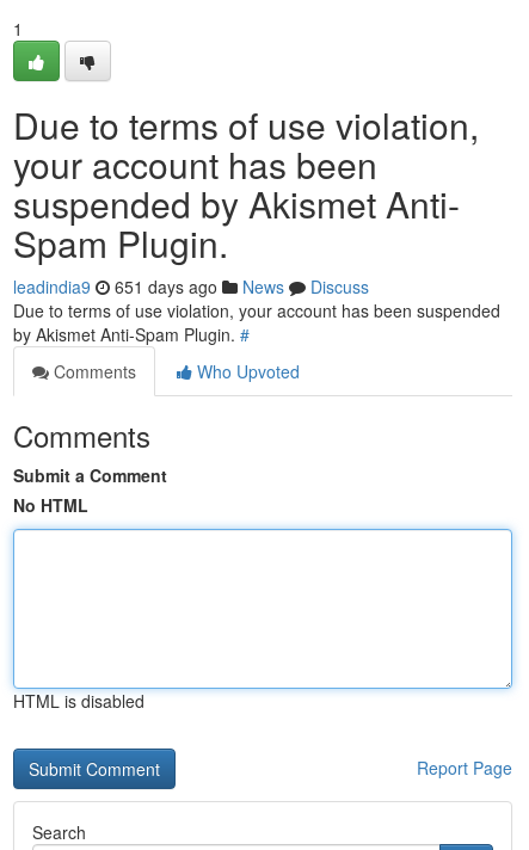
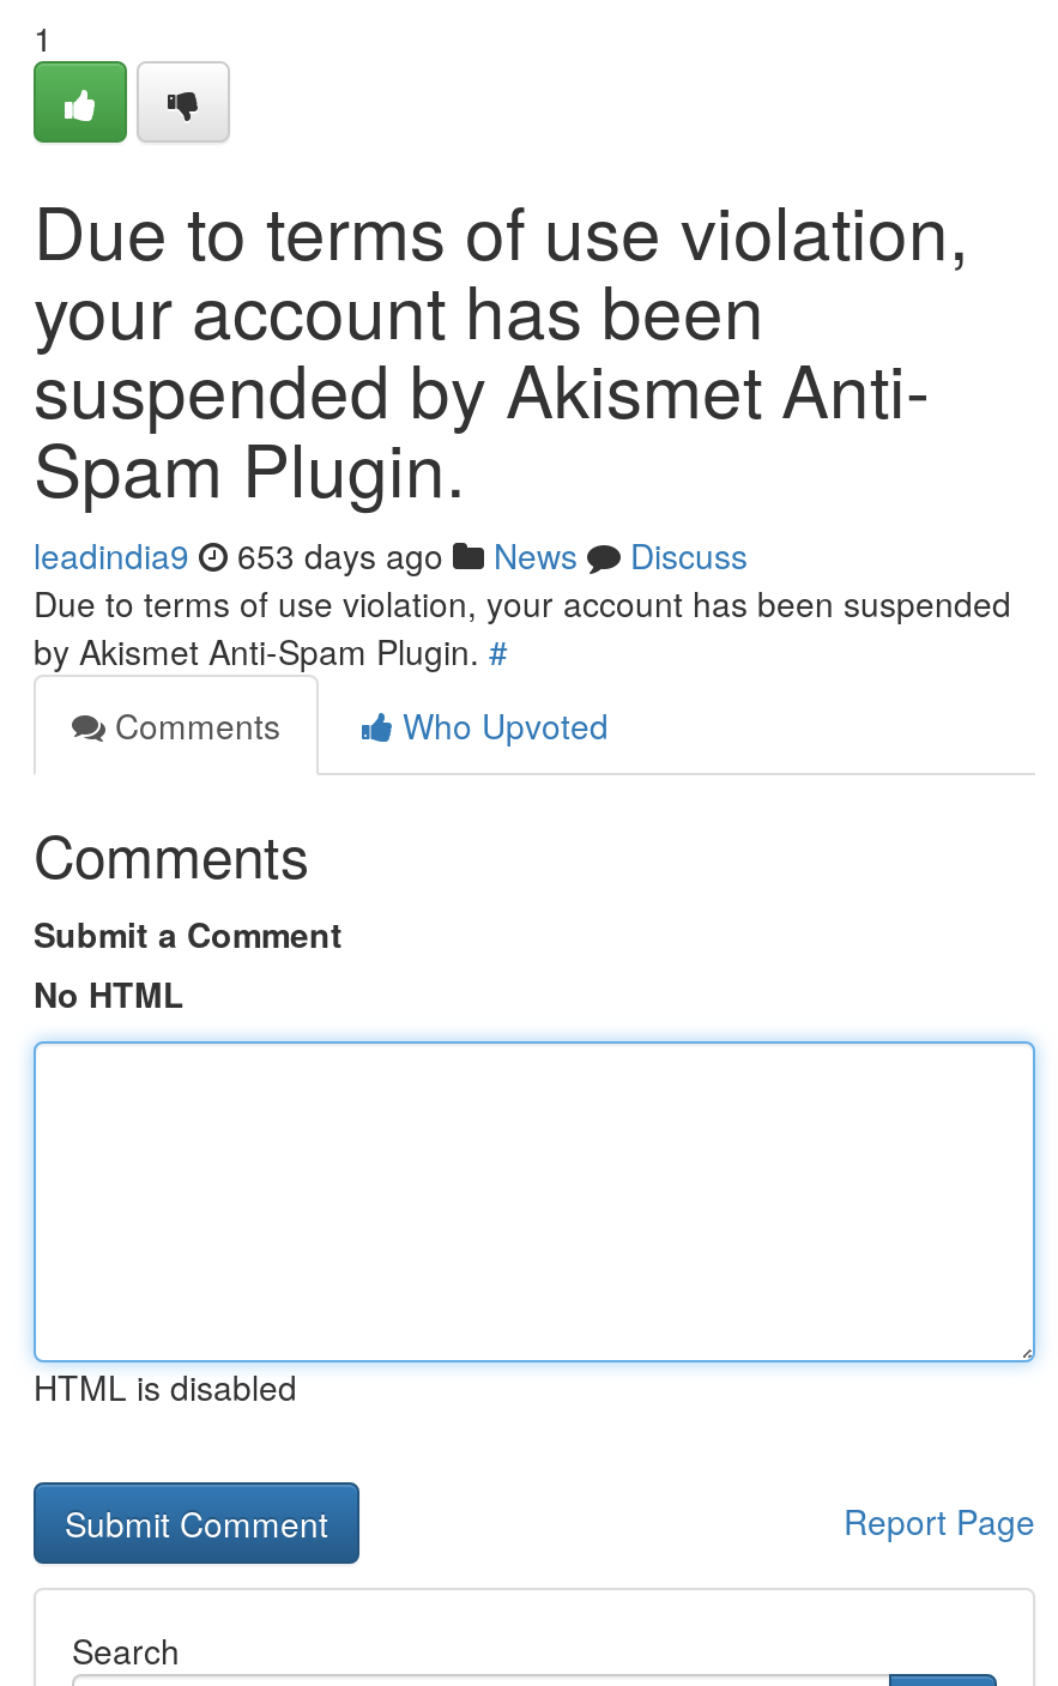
[13,275,369,298] leadindia9 651 days ago News Discuss -> [34,531,748,579] leadindia9 653 days ago News Discuss

